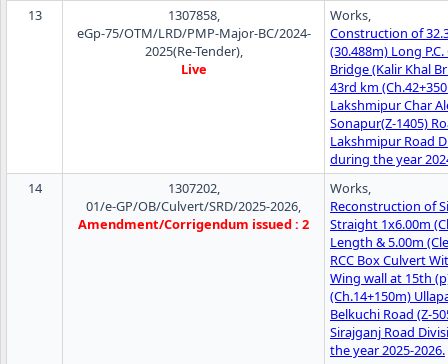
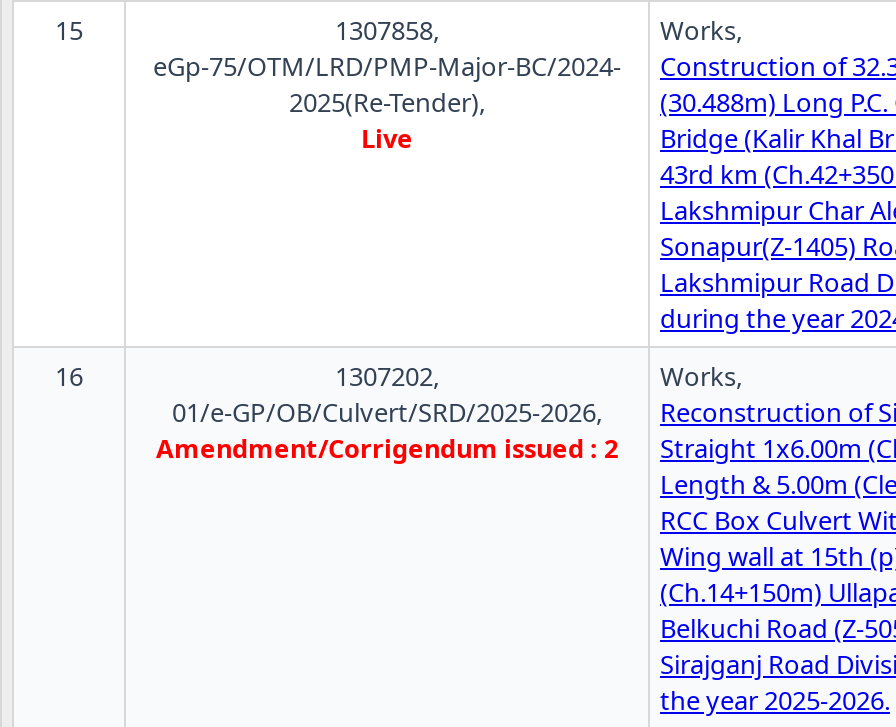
[27,5,41,23] 13 -> [55,11,83,47] 15
[27,178,41,196] 14 -> [55,357,83,393] 16

